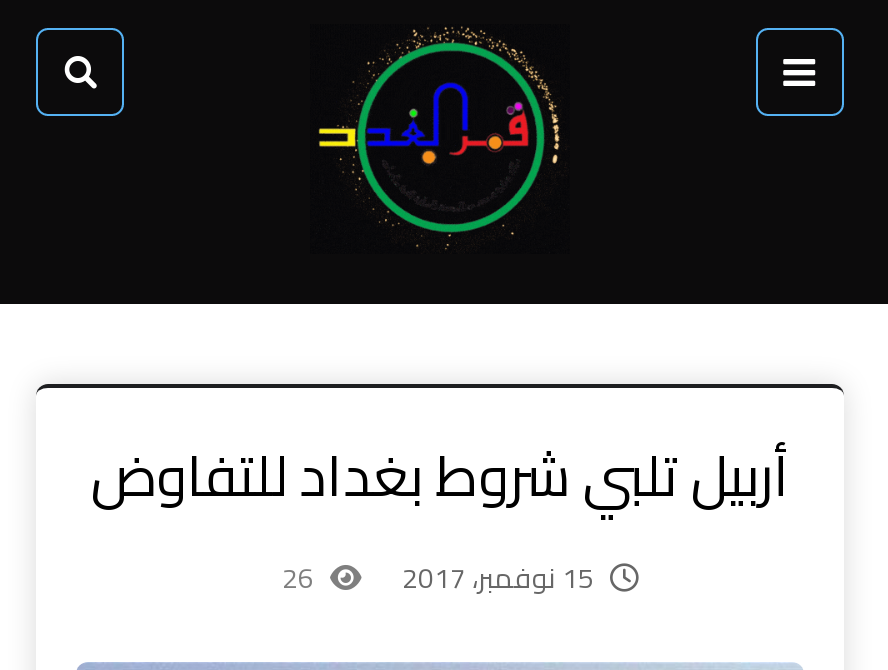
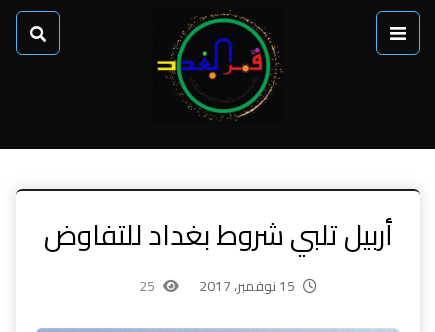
[282,552,314,604] 26 -> [139,273,155,299] 25

